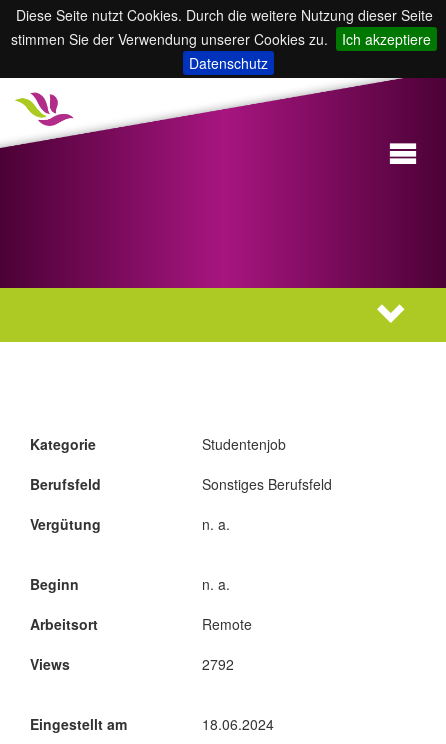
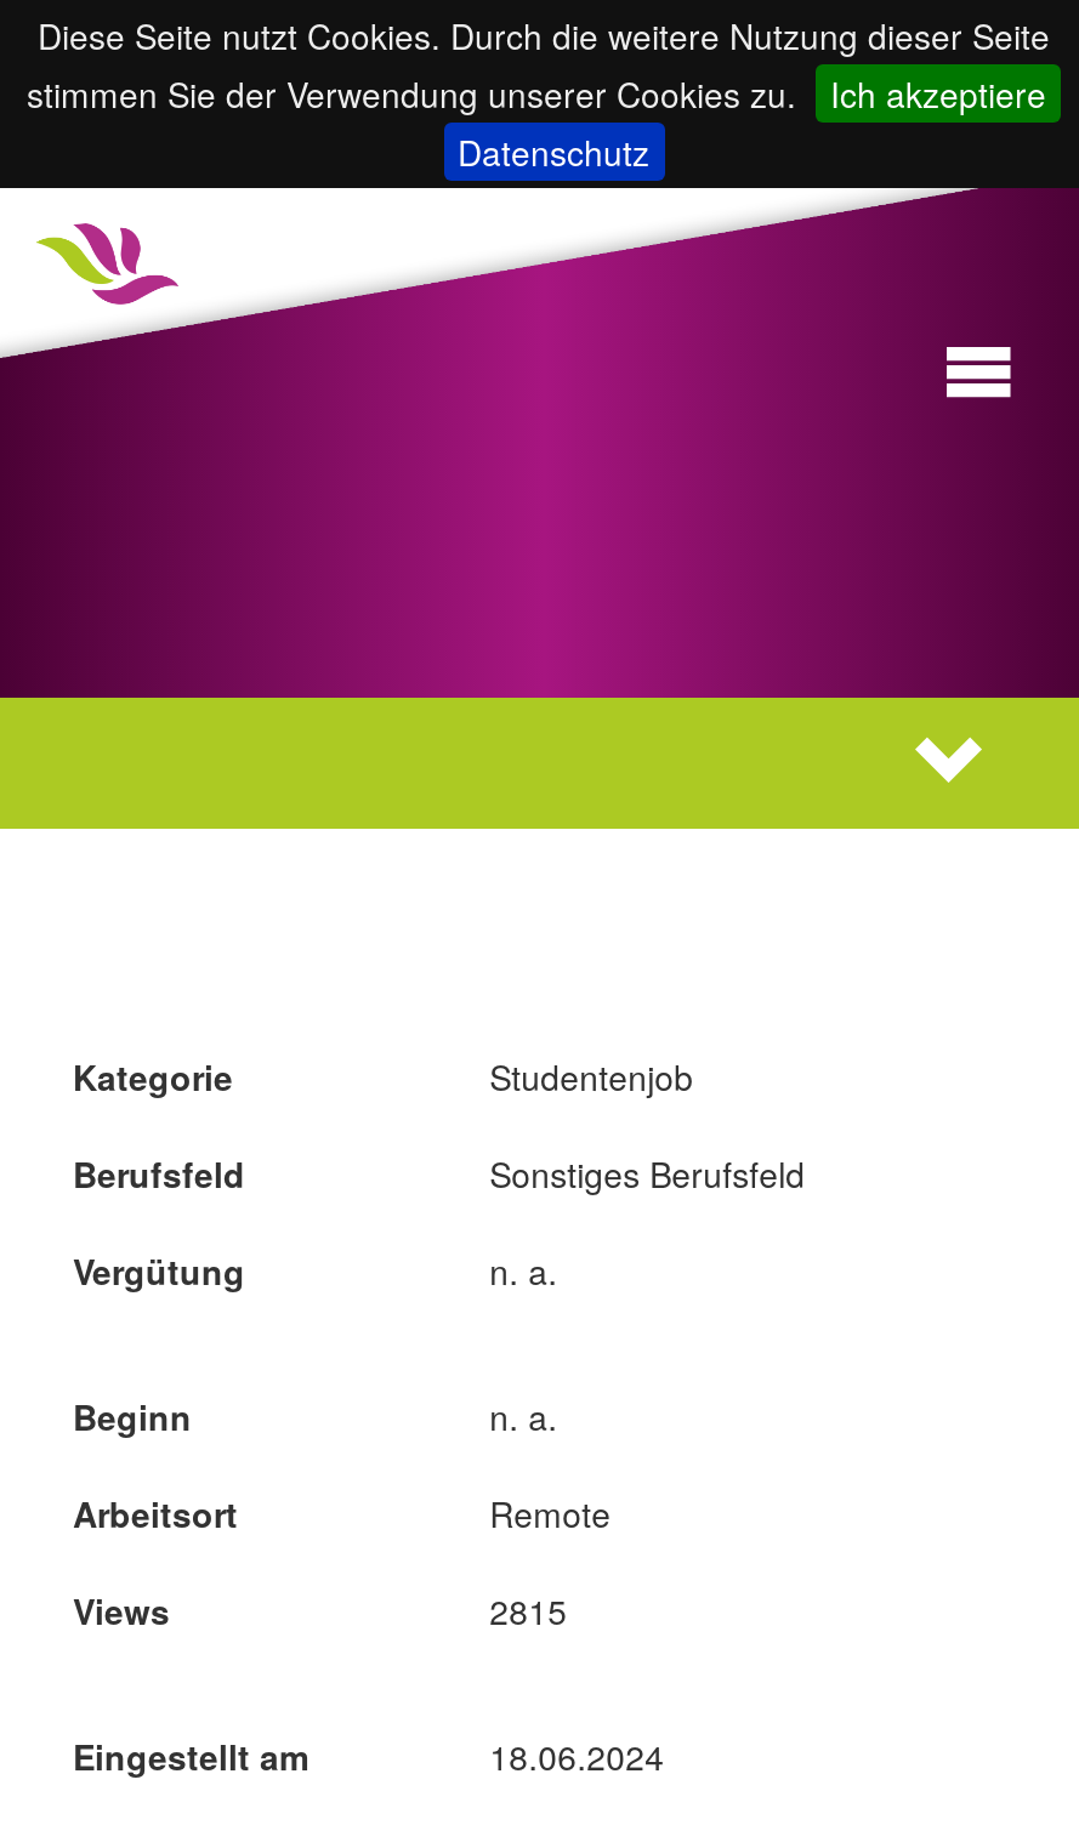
[202,654,234,674] 2792 -> [490,1586,567,1634] 2815

